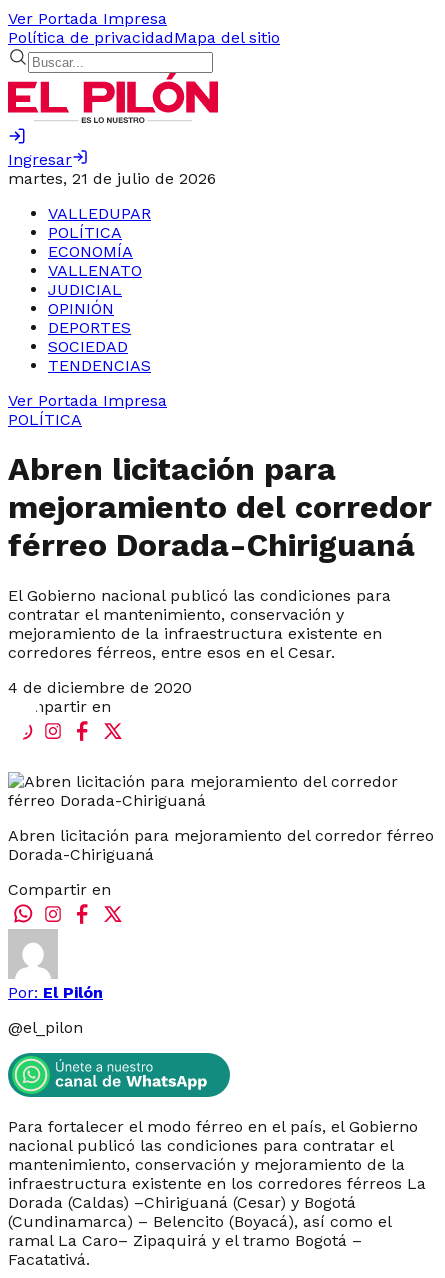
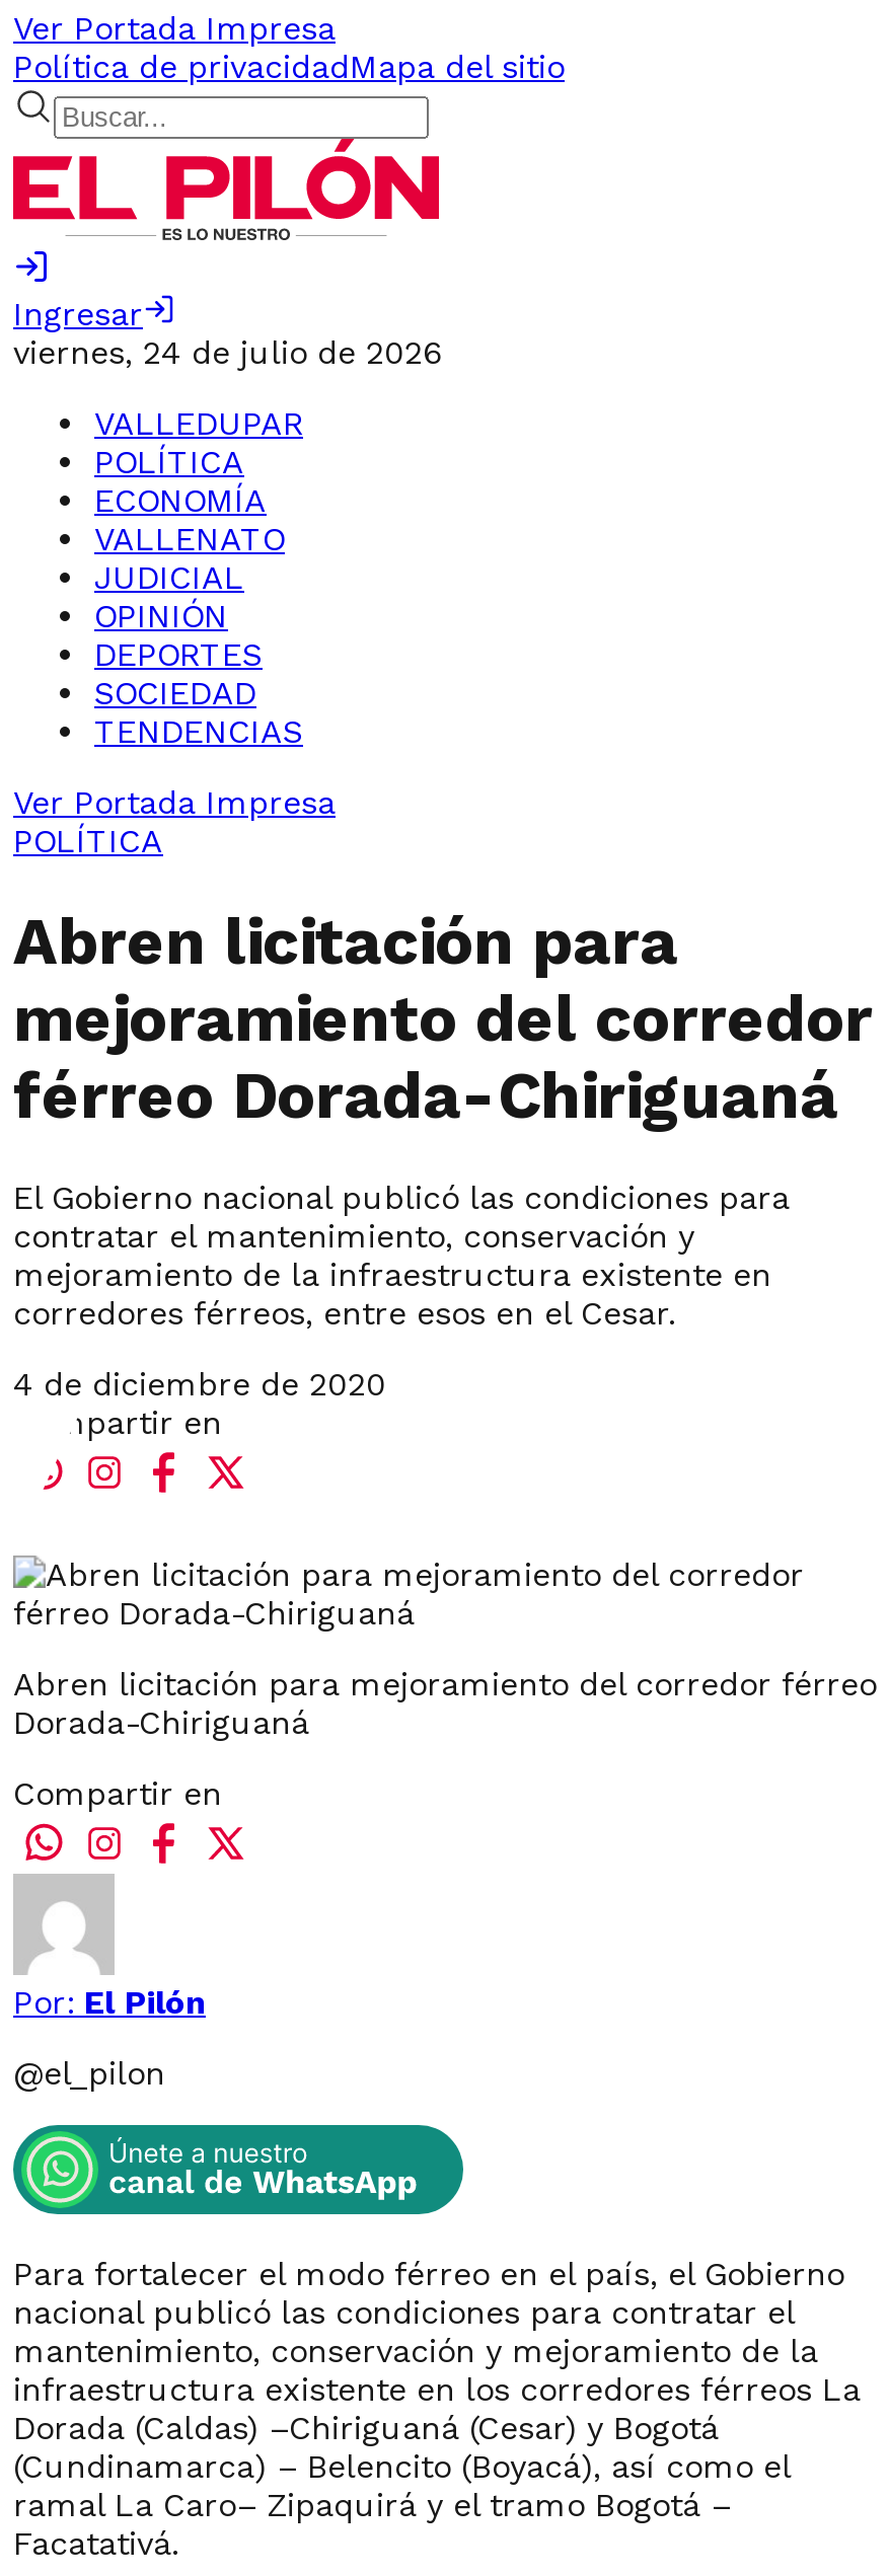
[8,169,216,188] martes, 21 de julio de 2026 -> [13,333,441,372] viernes, 24 de julio de 2026

